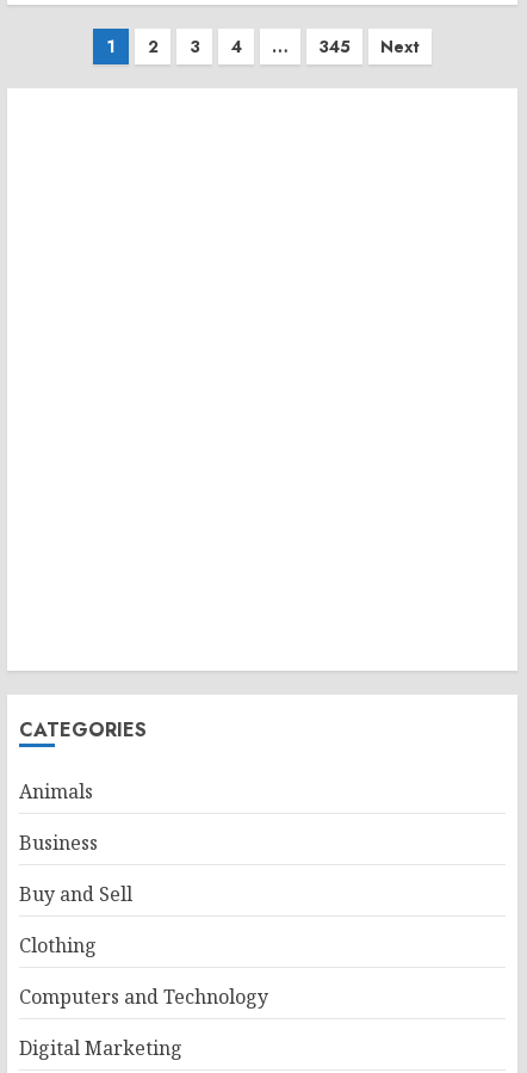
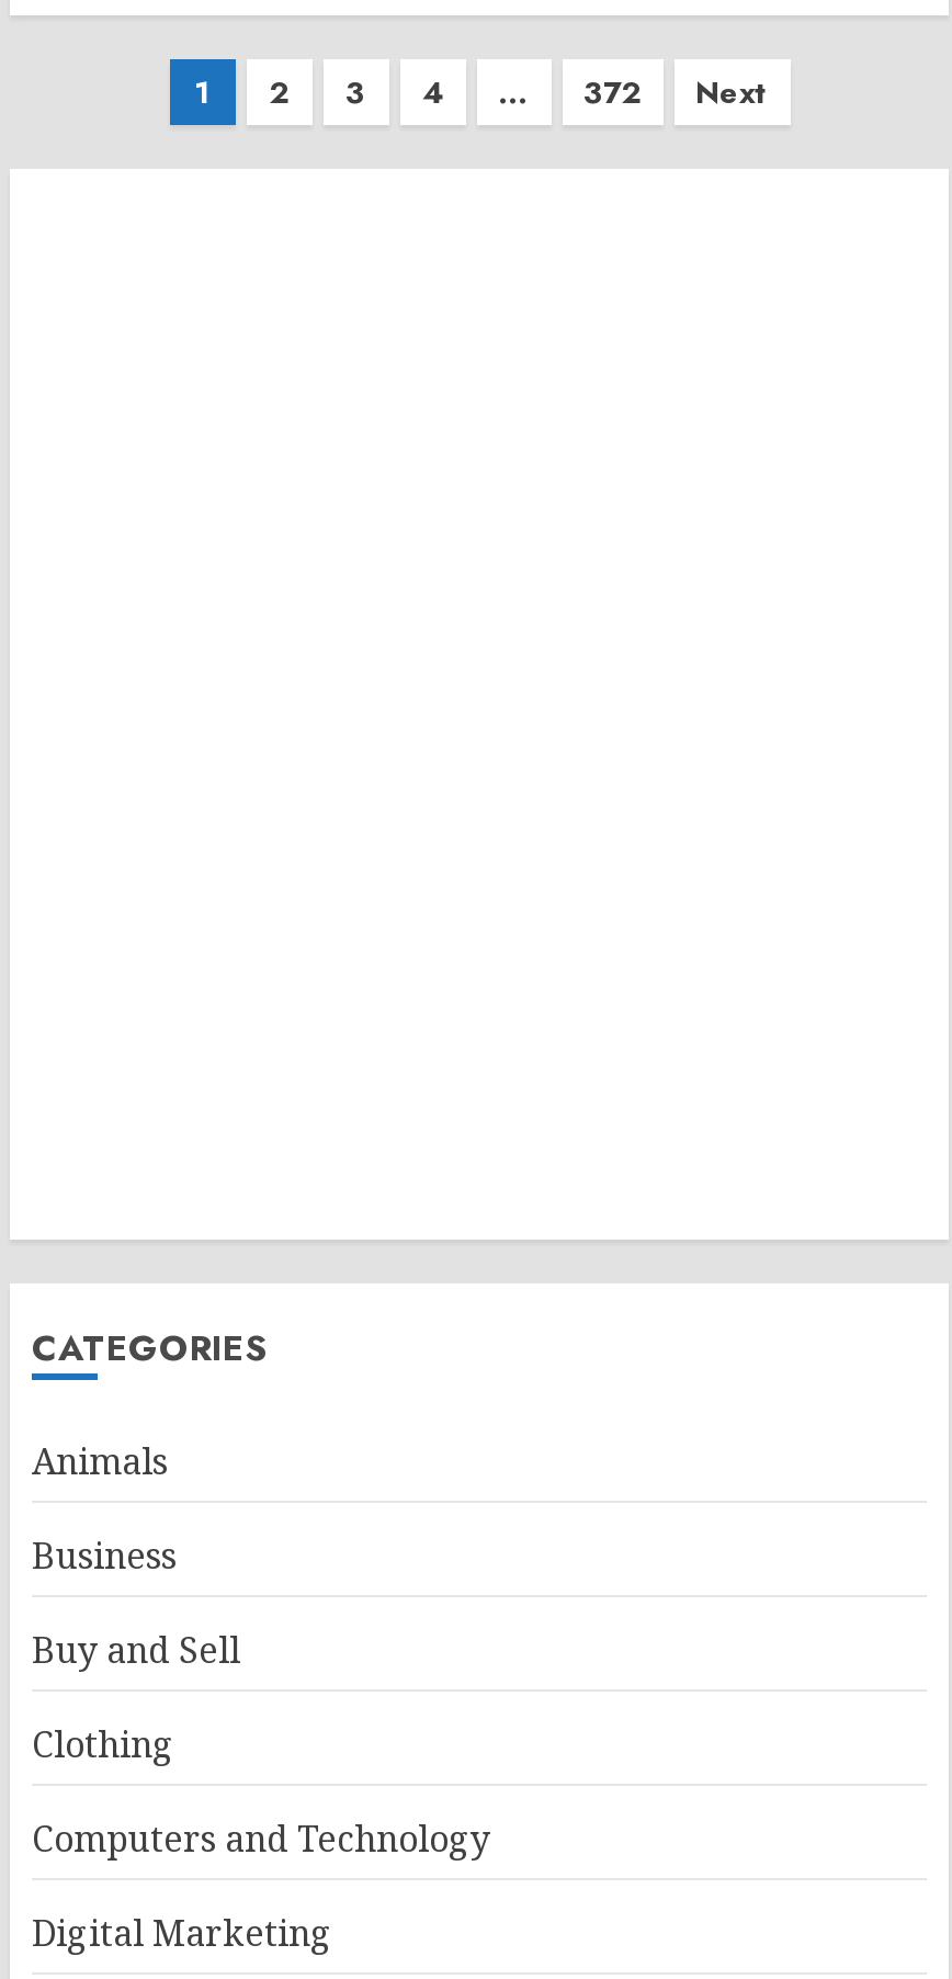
[318,35,351,58] 345 -> [583,70,641,114] 372

